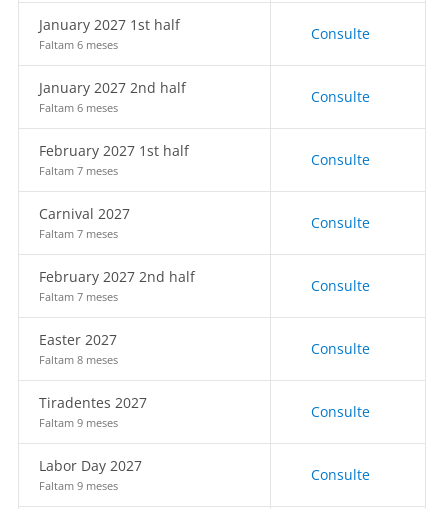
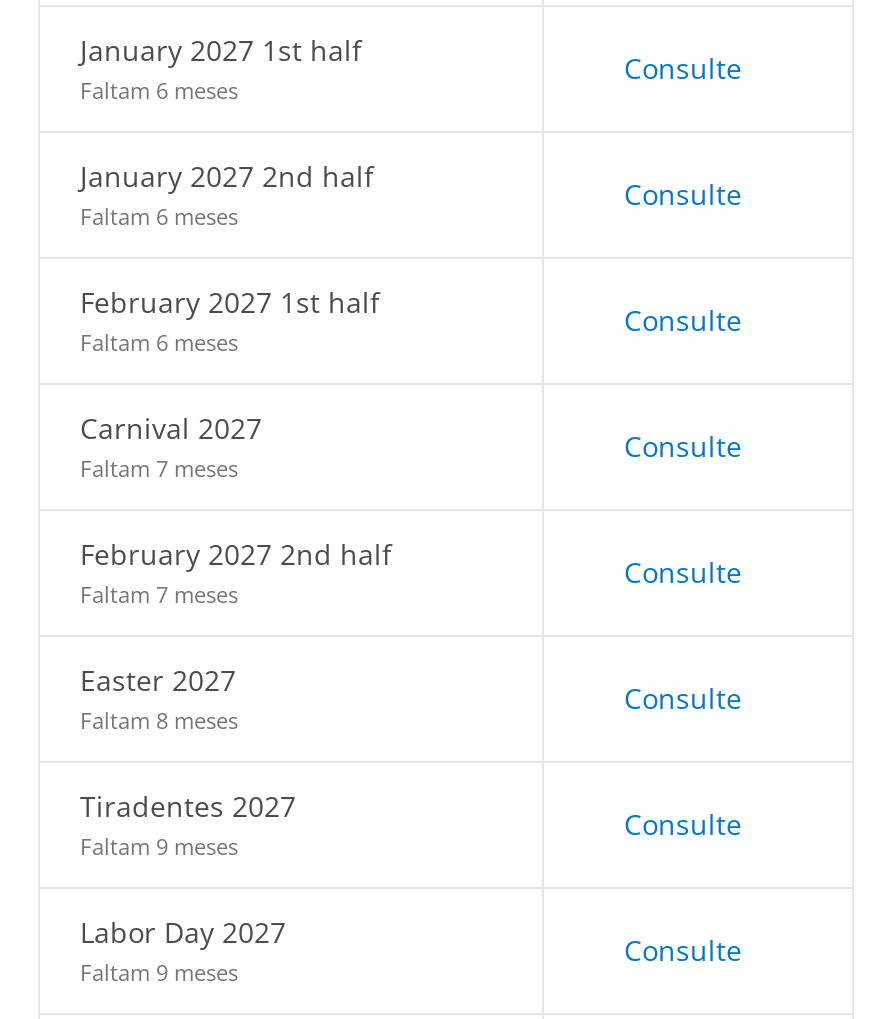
[39,163,118,178] Faltam 7 meses -> [80,327,238,357] Faltam 6 meses

